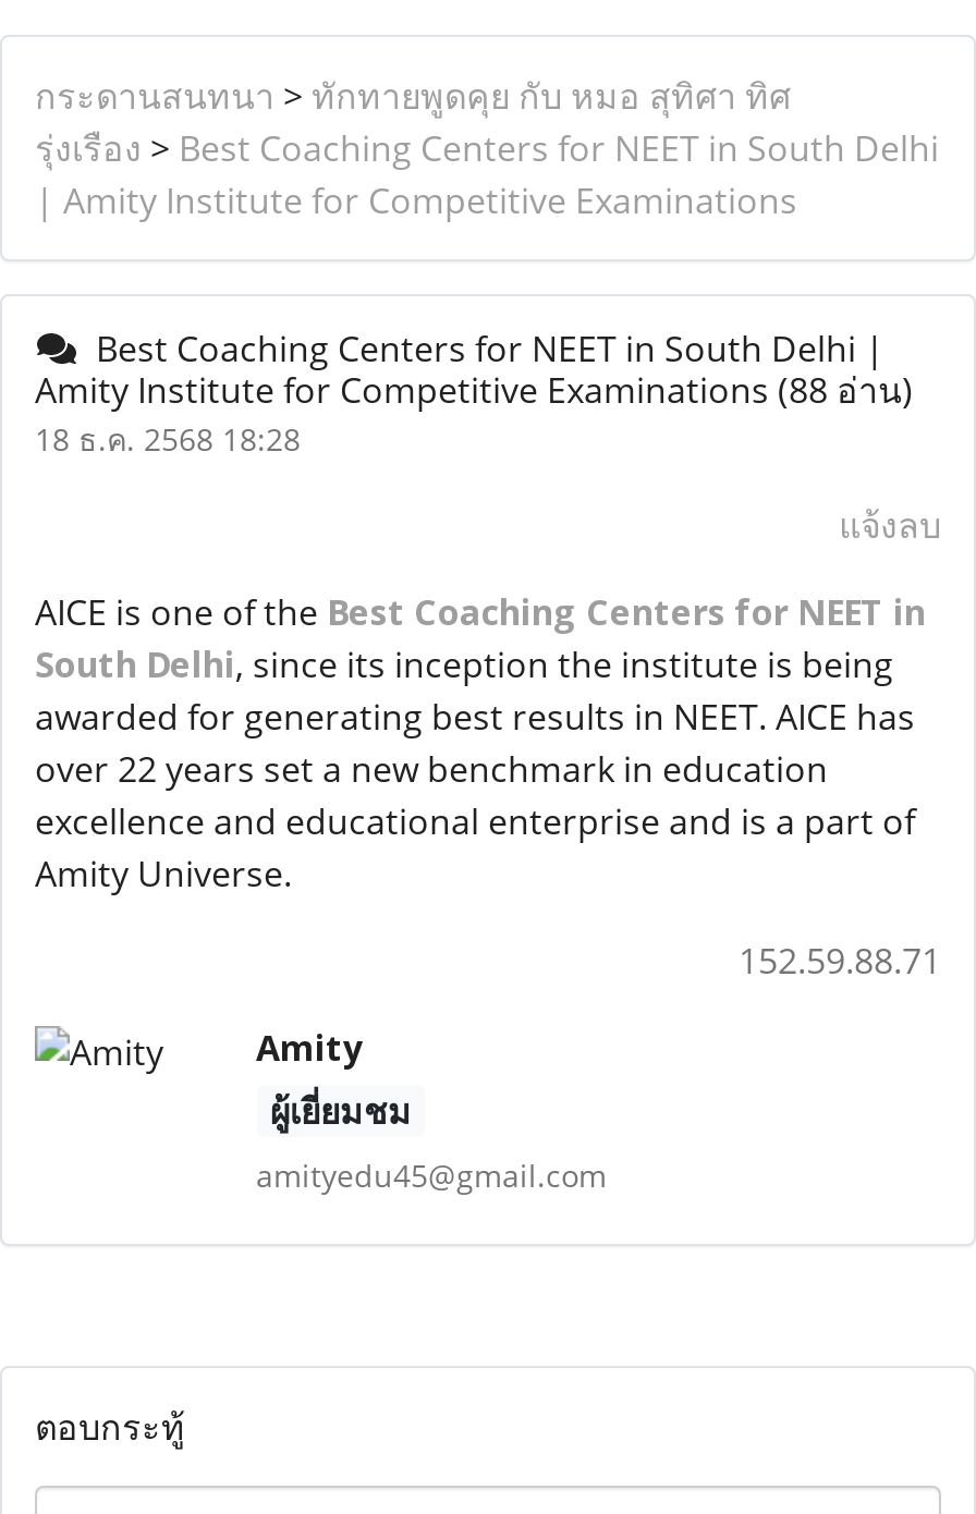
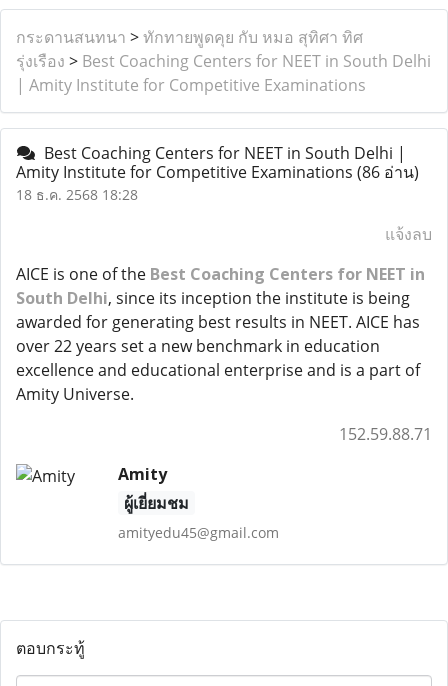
[35,366,913,414] Amity Institute for Competitive Examinations (88 อ่าน) -> [16,161,419,183] Amity Institute for Competitive Examinations (86 อ่าน)

